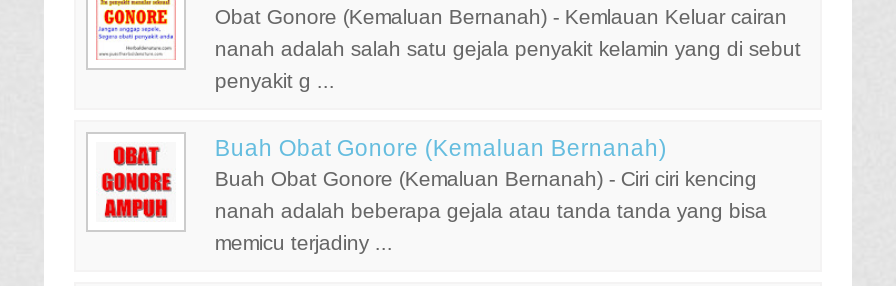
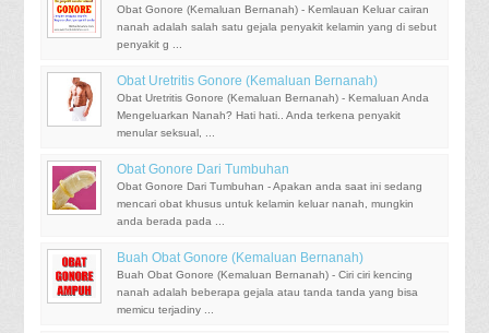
none -> [51,165,97,211] [image]
none -> [55,74,429,227] [image] | Obat Uretritis Gonore (Kemaluan Bernanah) | Obat Uretritis Gonore (Kemaluan Bernanah) - Kemaluan Anda | Mengeluarkan Nanah? Hati hati.. Anda terkena penyakit | menular seksual, ... | Obat Gonore Dari Tumbuhan | Obat Gonore Dari Tumbuhan - Apakan anda saat ini sedang | mencari obat khusus untuk kelamin keluar nanah, mungkin | anda berada pada ...

